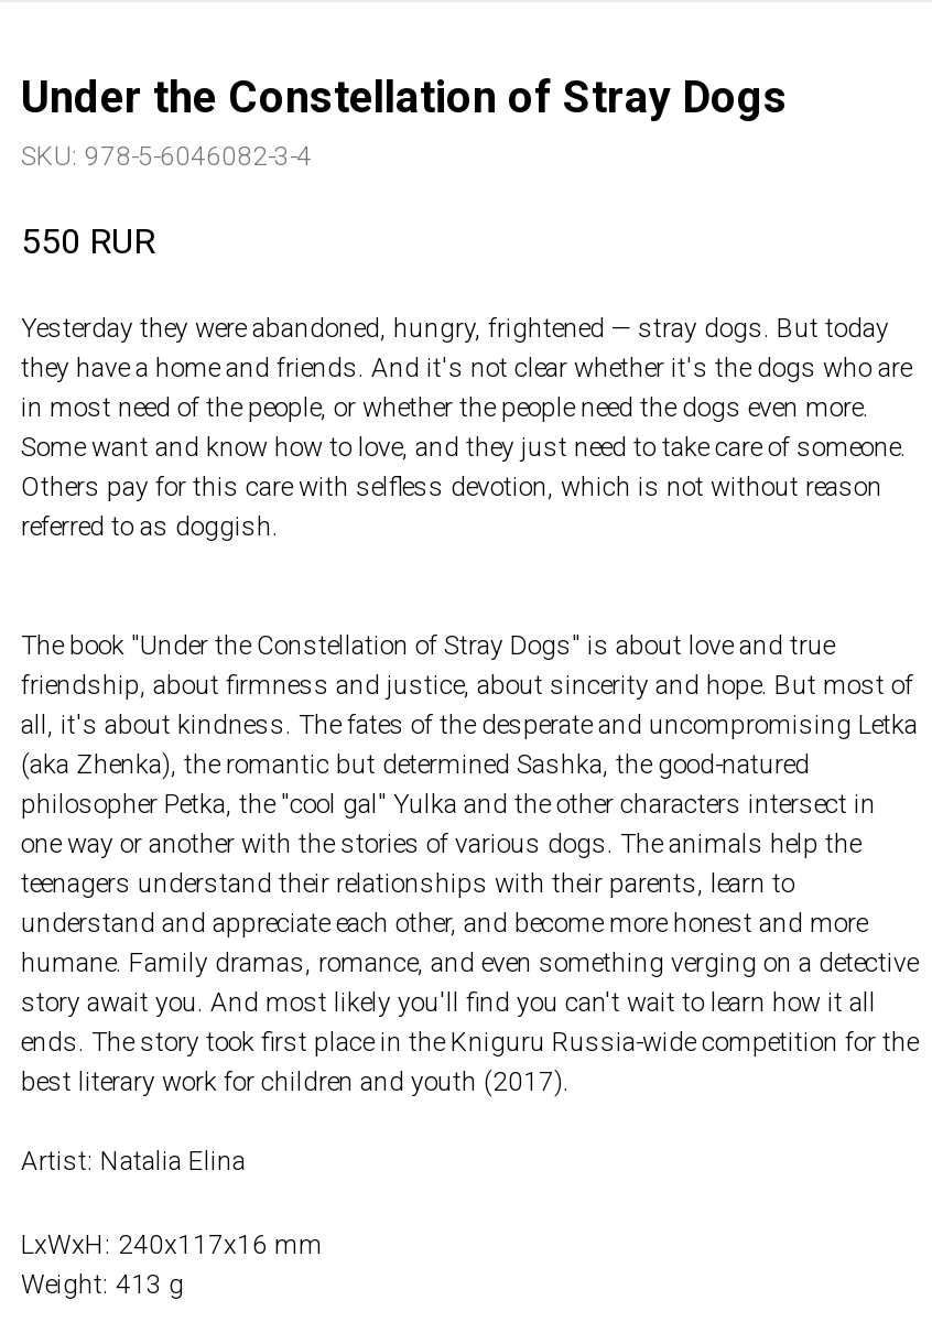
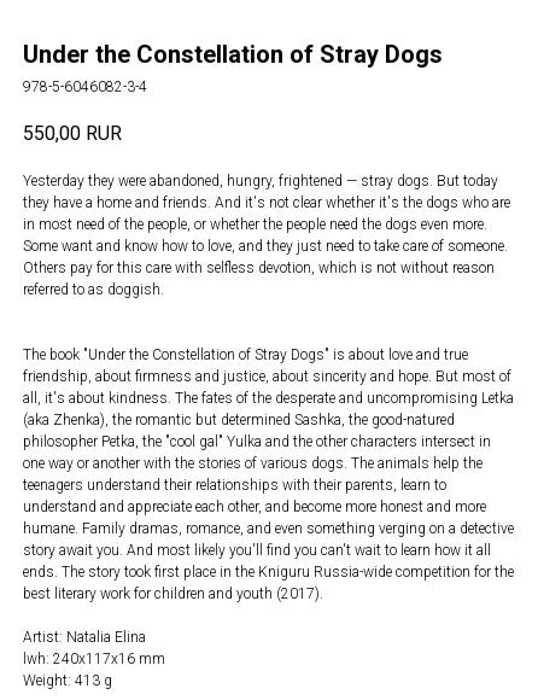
[21,140,312,171] SKU: 978-5-6046082-3-4 -> [23,78,147,95] 978-5-6046082-3-4
[21,220,155,262] 550 RUR -> [23,122,122,145] 550,00 RUR
[21,1229,323,1260] LxWxH: 240x117x16 mm -> [23,651,165,667] lwh: 240x117x16 mm

